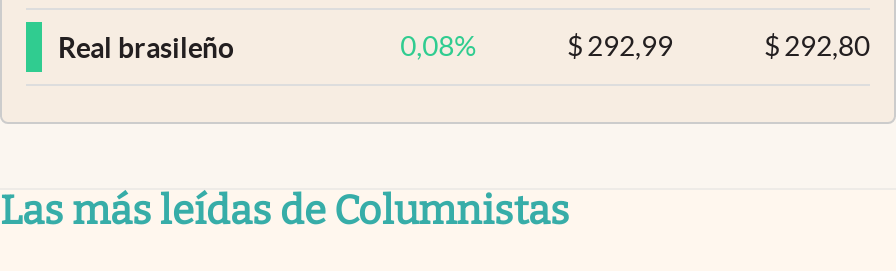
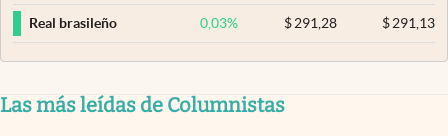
[400,30,476,62] 0,08% -> [200,15,238,31] 0,03%
[567,30,673,62] $ 292,99 -> [283,15,336,31] $ 291,28
[764,30,870,62] $ 292,80 -> [382,15,435,31] $ 291,13

